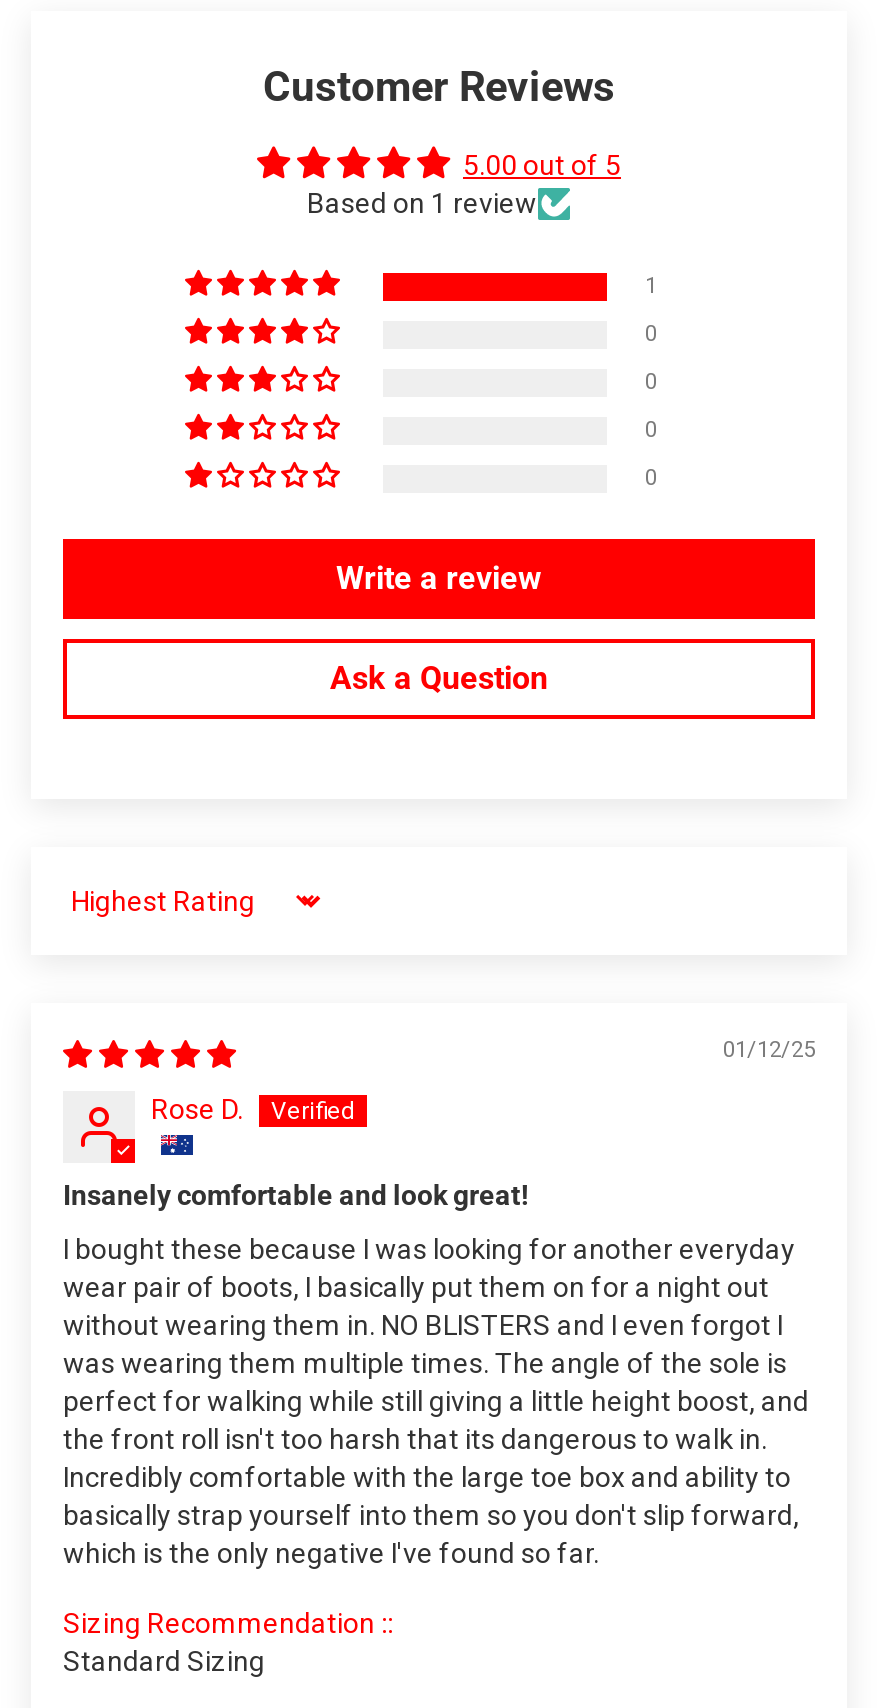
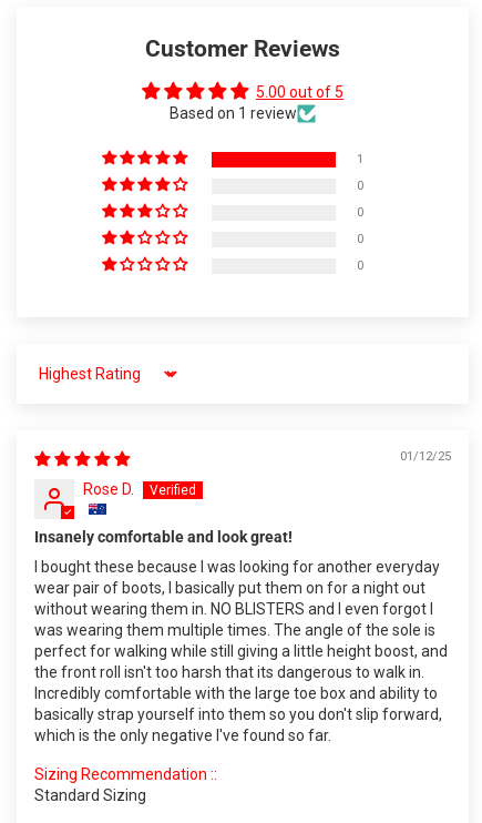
[330,558,548,696] Write a review | Ask a Question -> none

